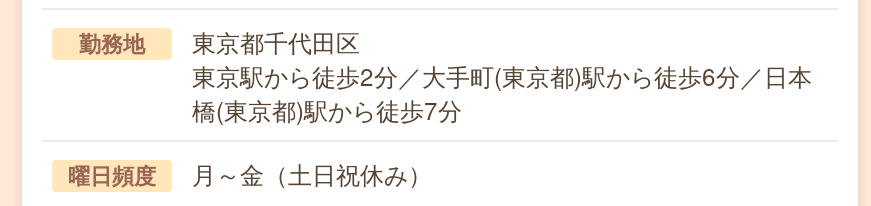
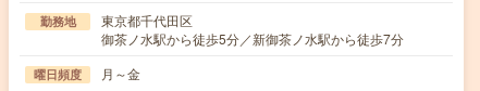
[192,58,812,126] 東京駅から徒歩2分／大手町(東京都)駅から徒歩6分／日本 | 橋(東京都)駅から徒歩7分 -> [101,29,404,48] 御茶ノ水駅から徒歩5分／新御茶ノ水駅から徒歩7分
[192,156,432,190] 月～金（土日祝休み） -> [101,64,140,82] 月～金

